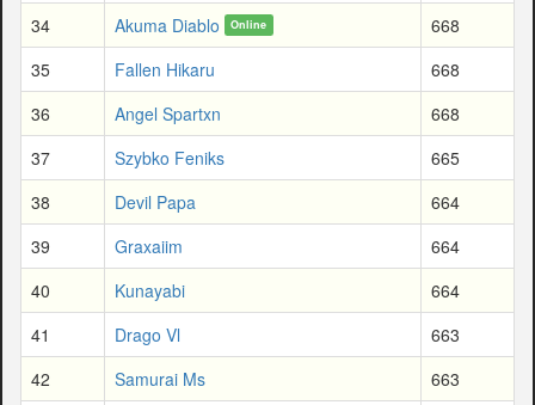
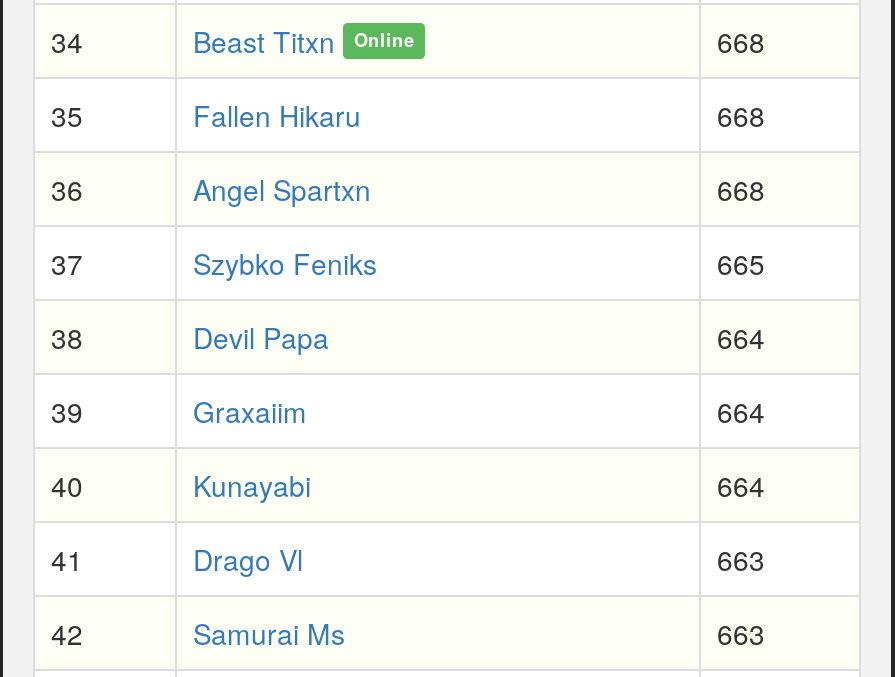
[115,13,220,36] Akuma Diablo -> [193,20,335,60] Beast Titxn

